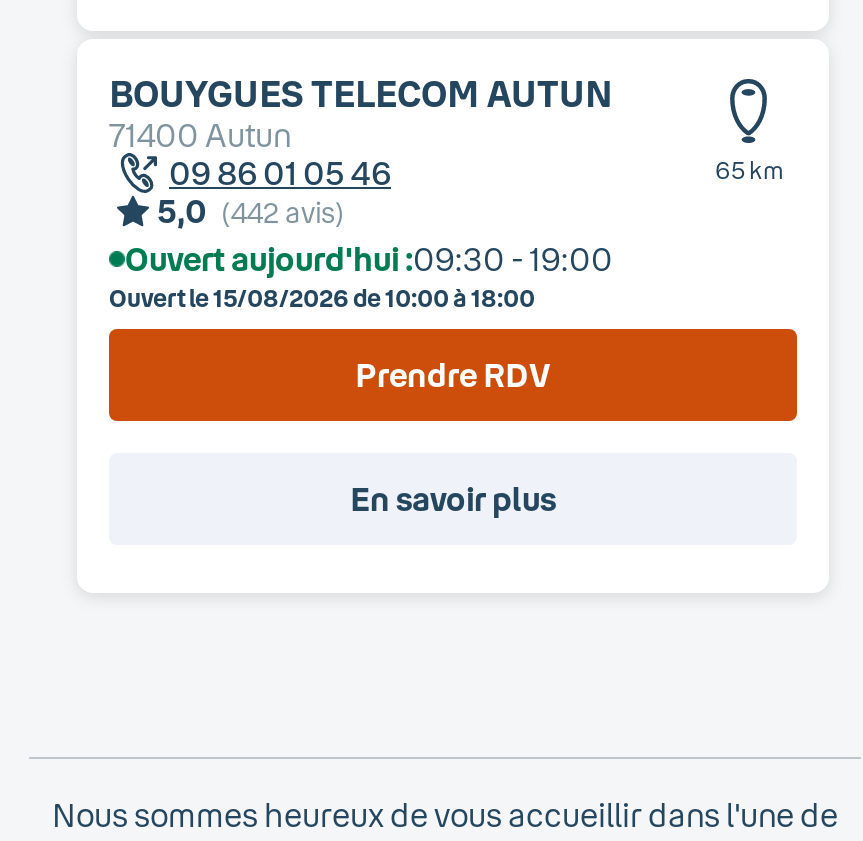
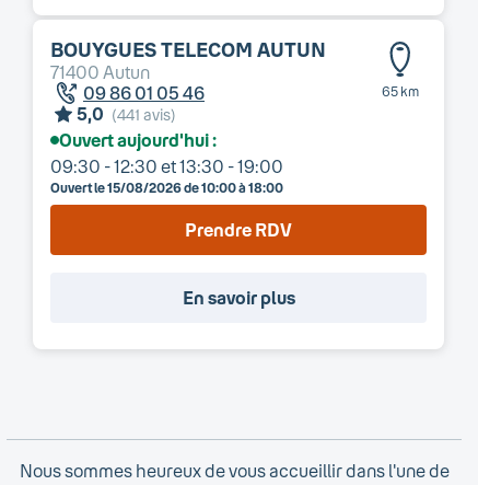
[157,191,345,229] 5,0 (442 avis) -> [77,103,176,124] 5,0 (441 avis)
[125,239,613,277] Ouvert aujourd'hui : 09:30 - 19:00 -> [50,129,283,176] Ouvert aujourd'hui : | 09:30 - 12:30 et13:30 - 19:00

